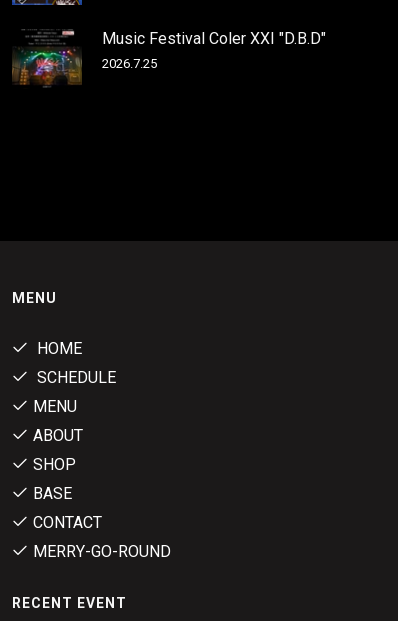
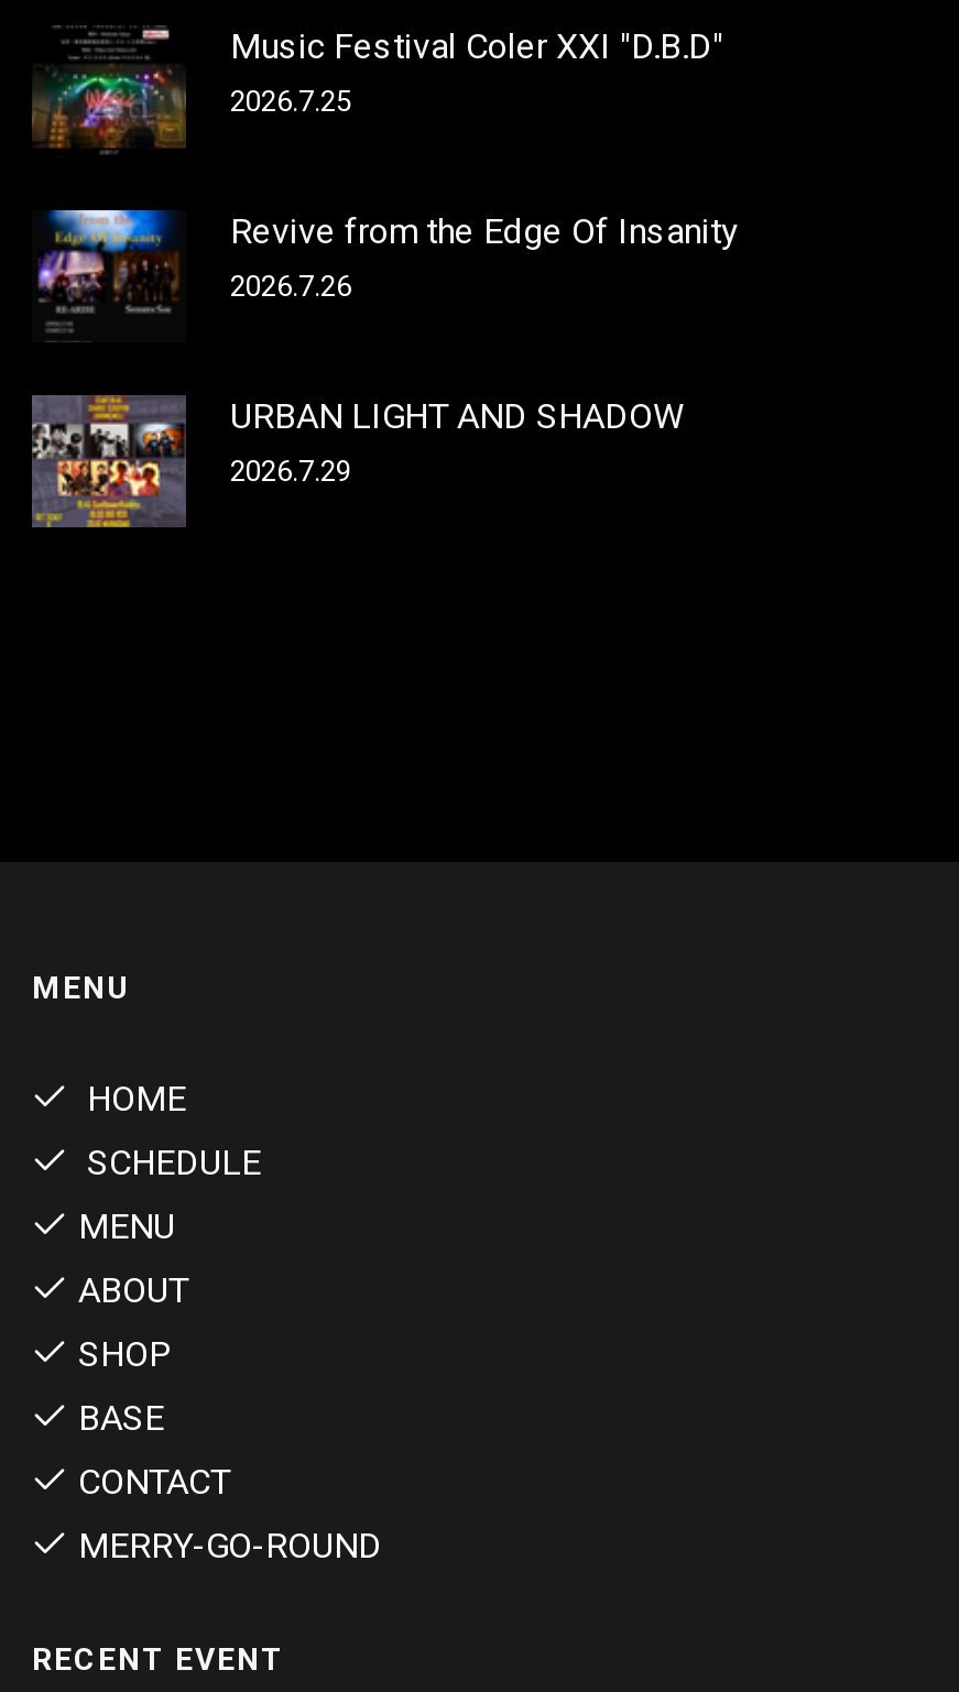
none -> [30,393,188,530] [image]
none -> [34,208,739,488] [image] | Revive from the Edge Of Insanity | 2026.7.26 | URBAN LIGHT AND SHADOW | 2026.7.29

